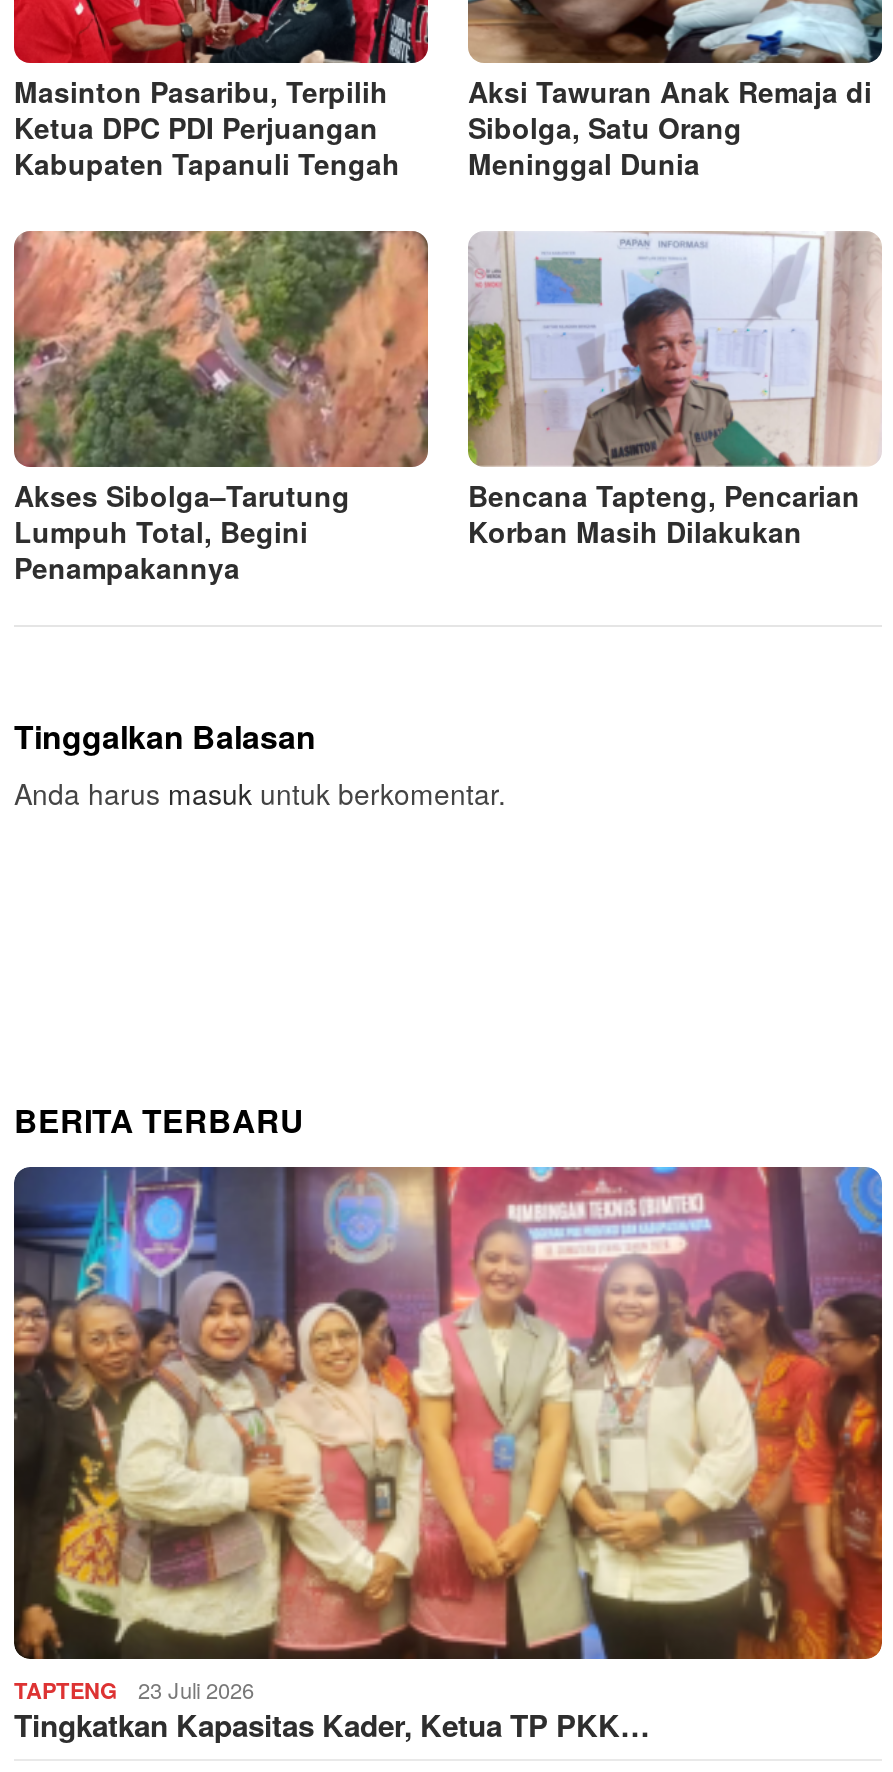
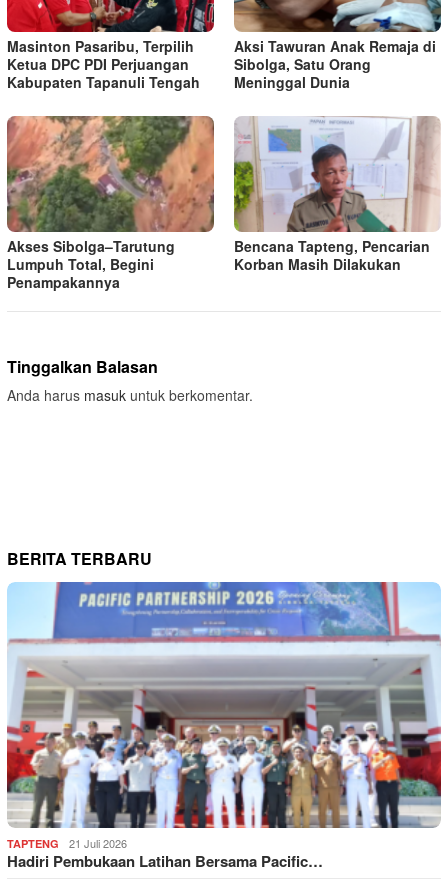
[12,1164,884,1746] [image] | 23 Juli 2026 | Tingkatkan Kapasitas Kader, Ketua TP PKK… -> [6,581,442,872] [image] | 21 Juli 2026 | Hadiri Pembukaan Latihan Bersama Pacific…

